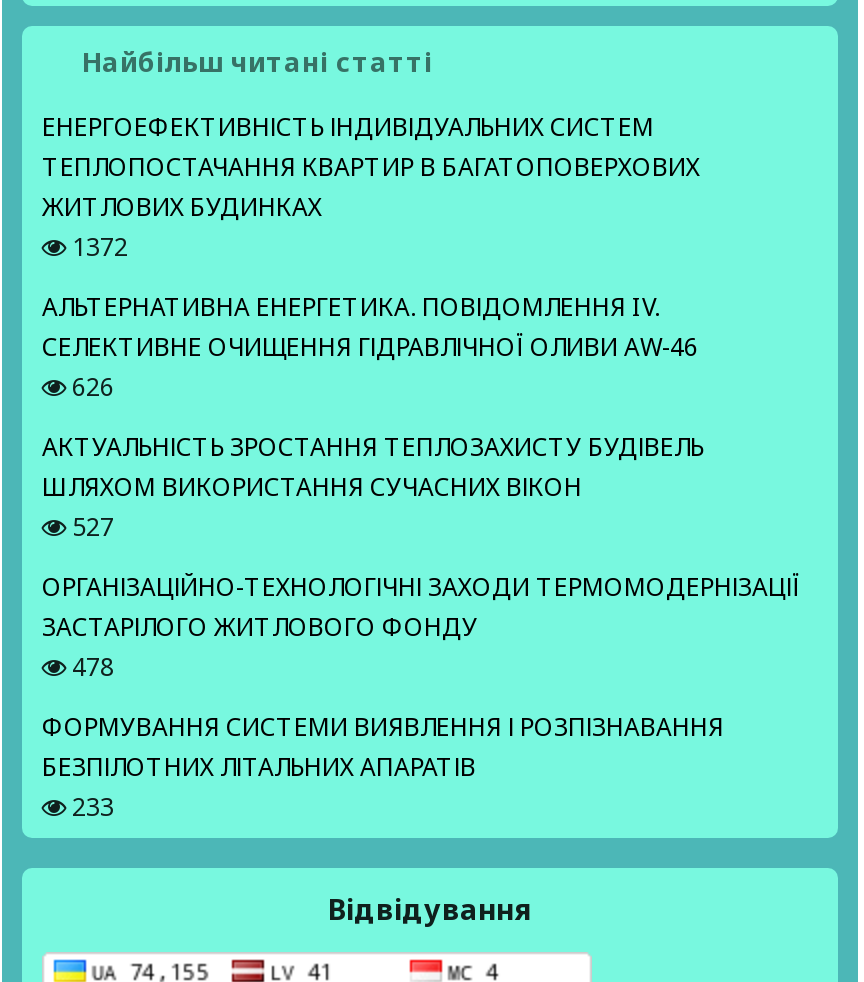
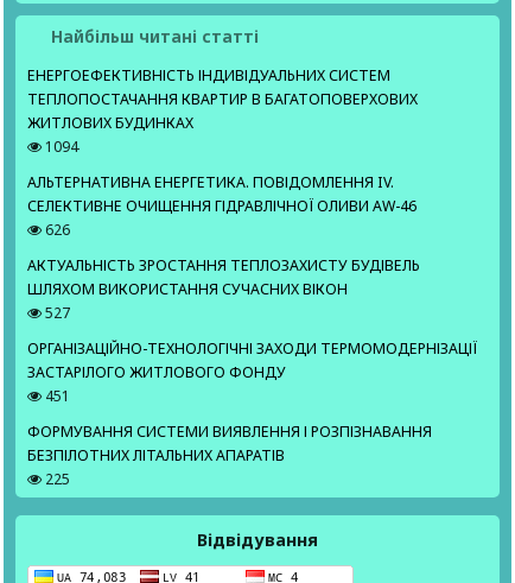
[66,231,128,265] 1372 -> [42,137,78,157] 1094
[66,651,114,685] 478 -> [42,386,70,407] 451
[66,791,114,825] 233 -> [42,469,70,490] 225

